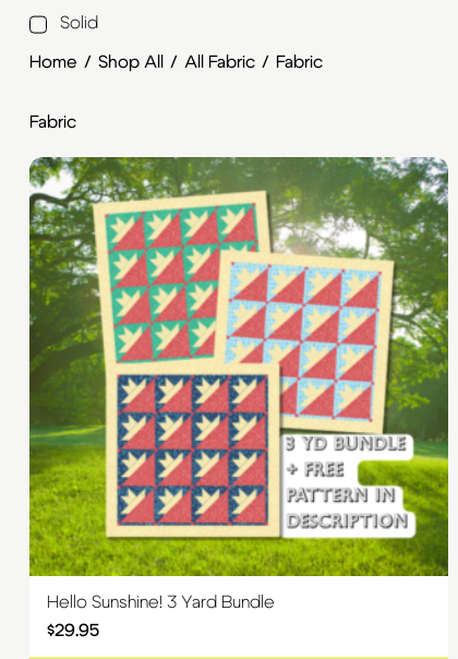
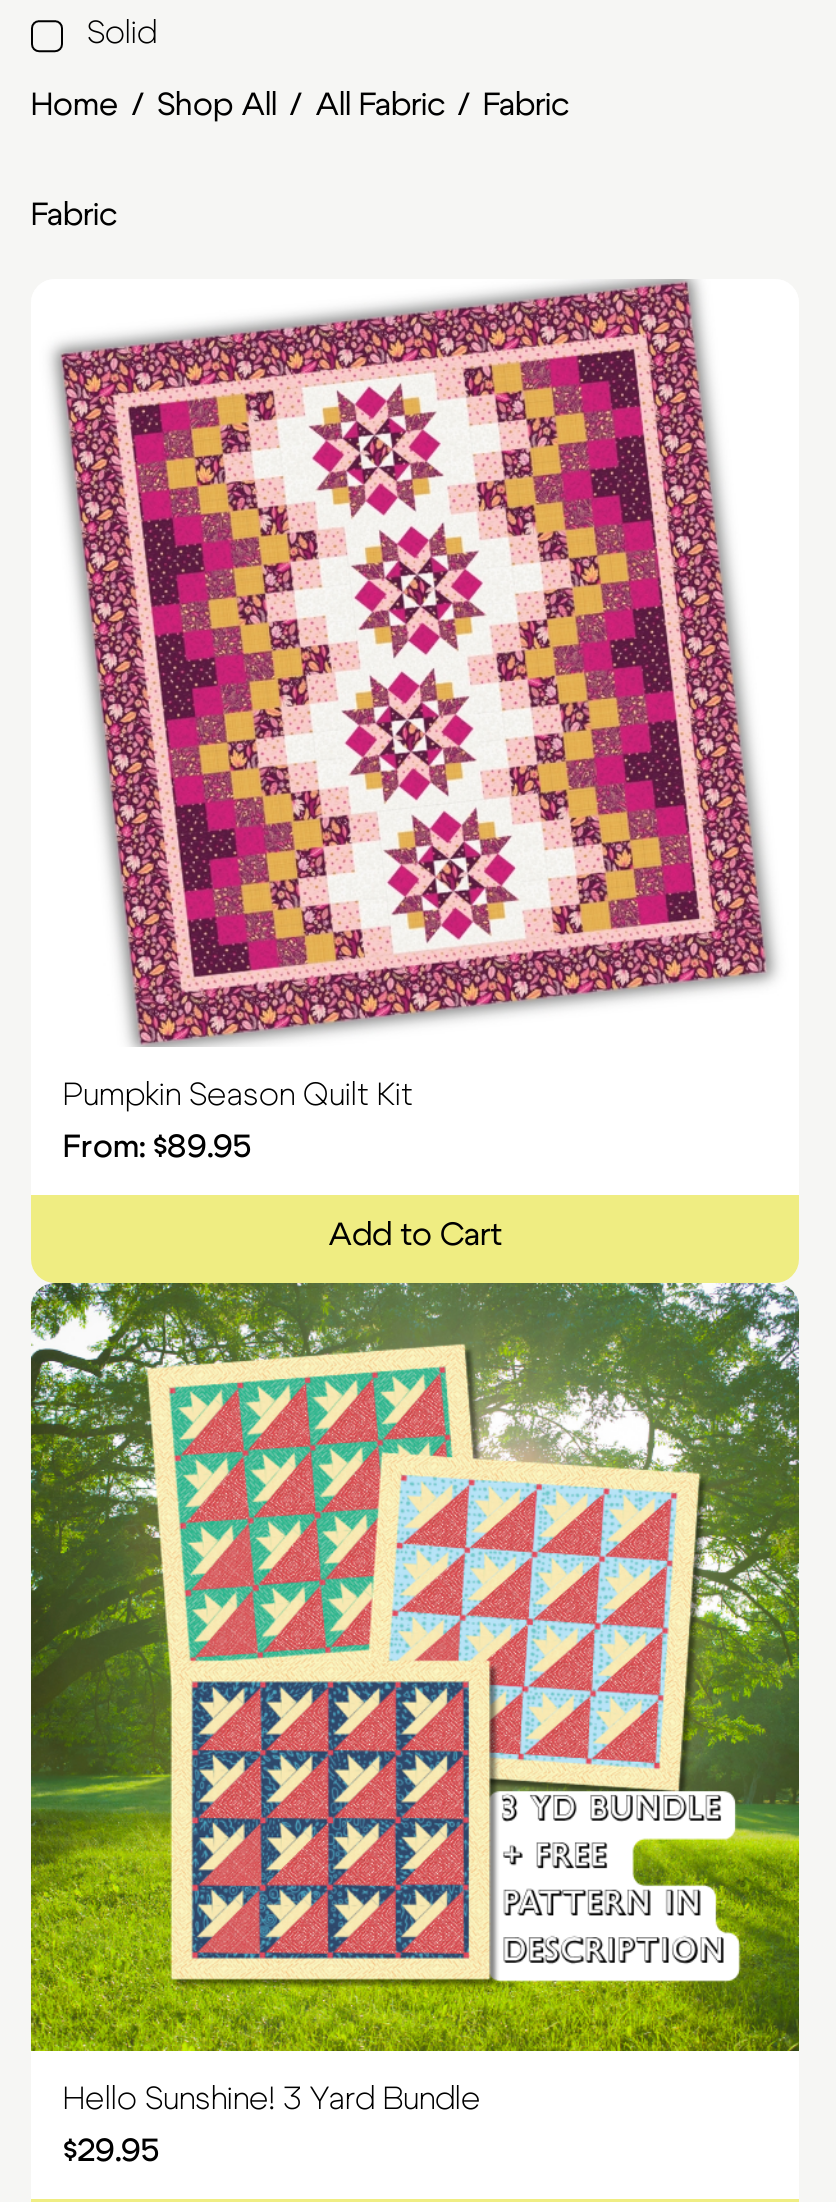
none -> [31,281,773,1251] [image] | Pumpkin Season Quilt Kit | From: $89.95 | Add to Cart

